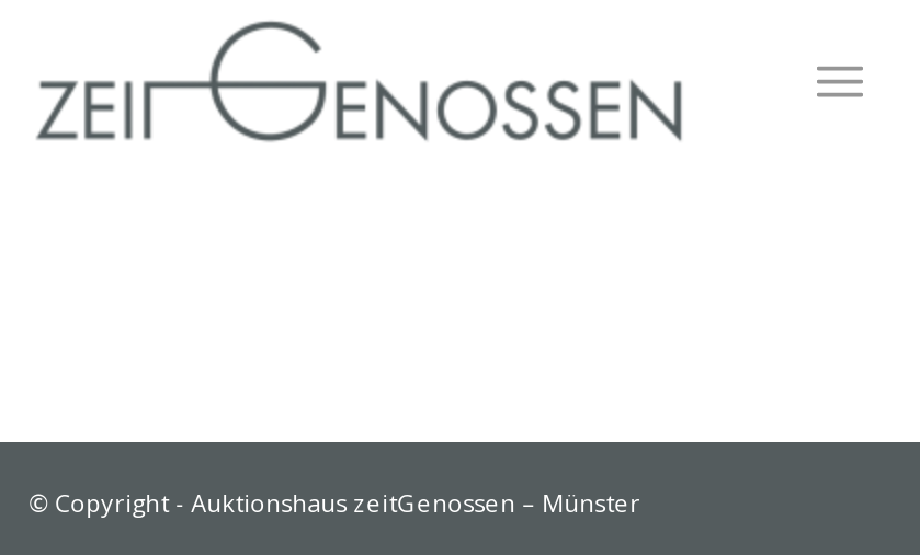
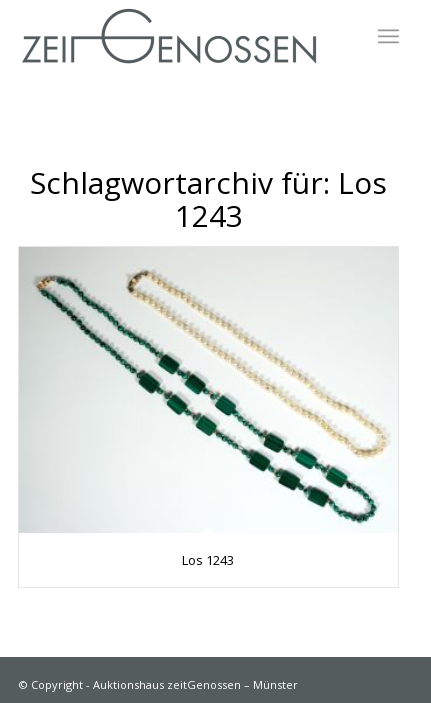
none -> [18,246,398,569] [image] | Los 1243
none -> [30,162,387,236] Schlagwortarchiv für: Los | 1243

